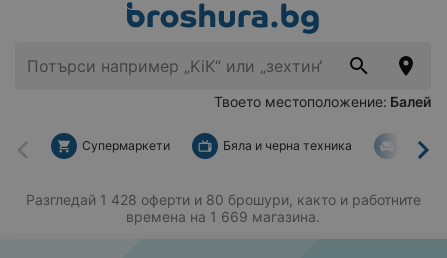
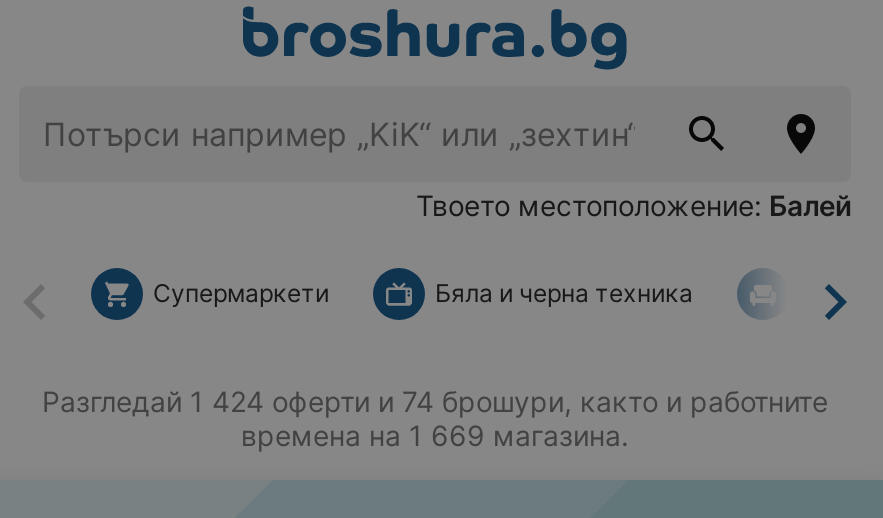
[25,191,420,208] Разгледай 1 428 оферти и 80 брошури, както и работните -> [42,384,828,418] Разгледай 1 424 оферти и 74 брошури, както и работните

